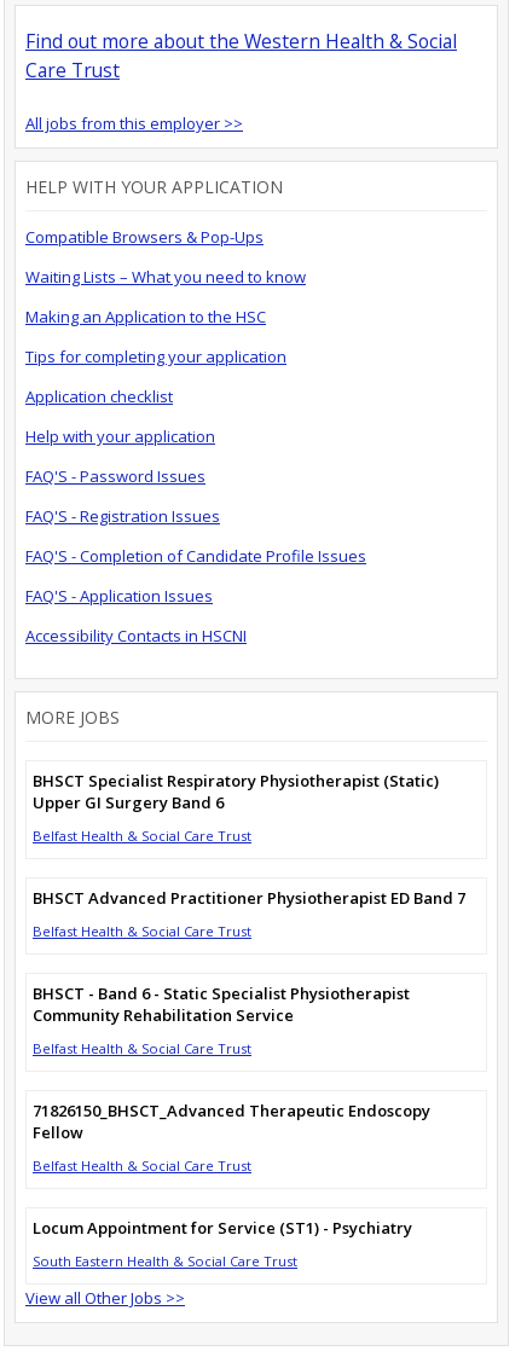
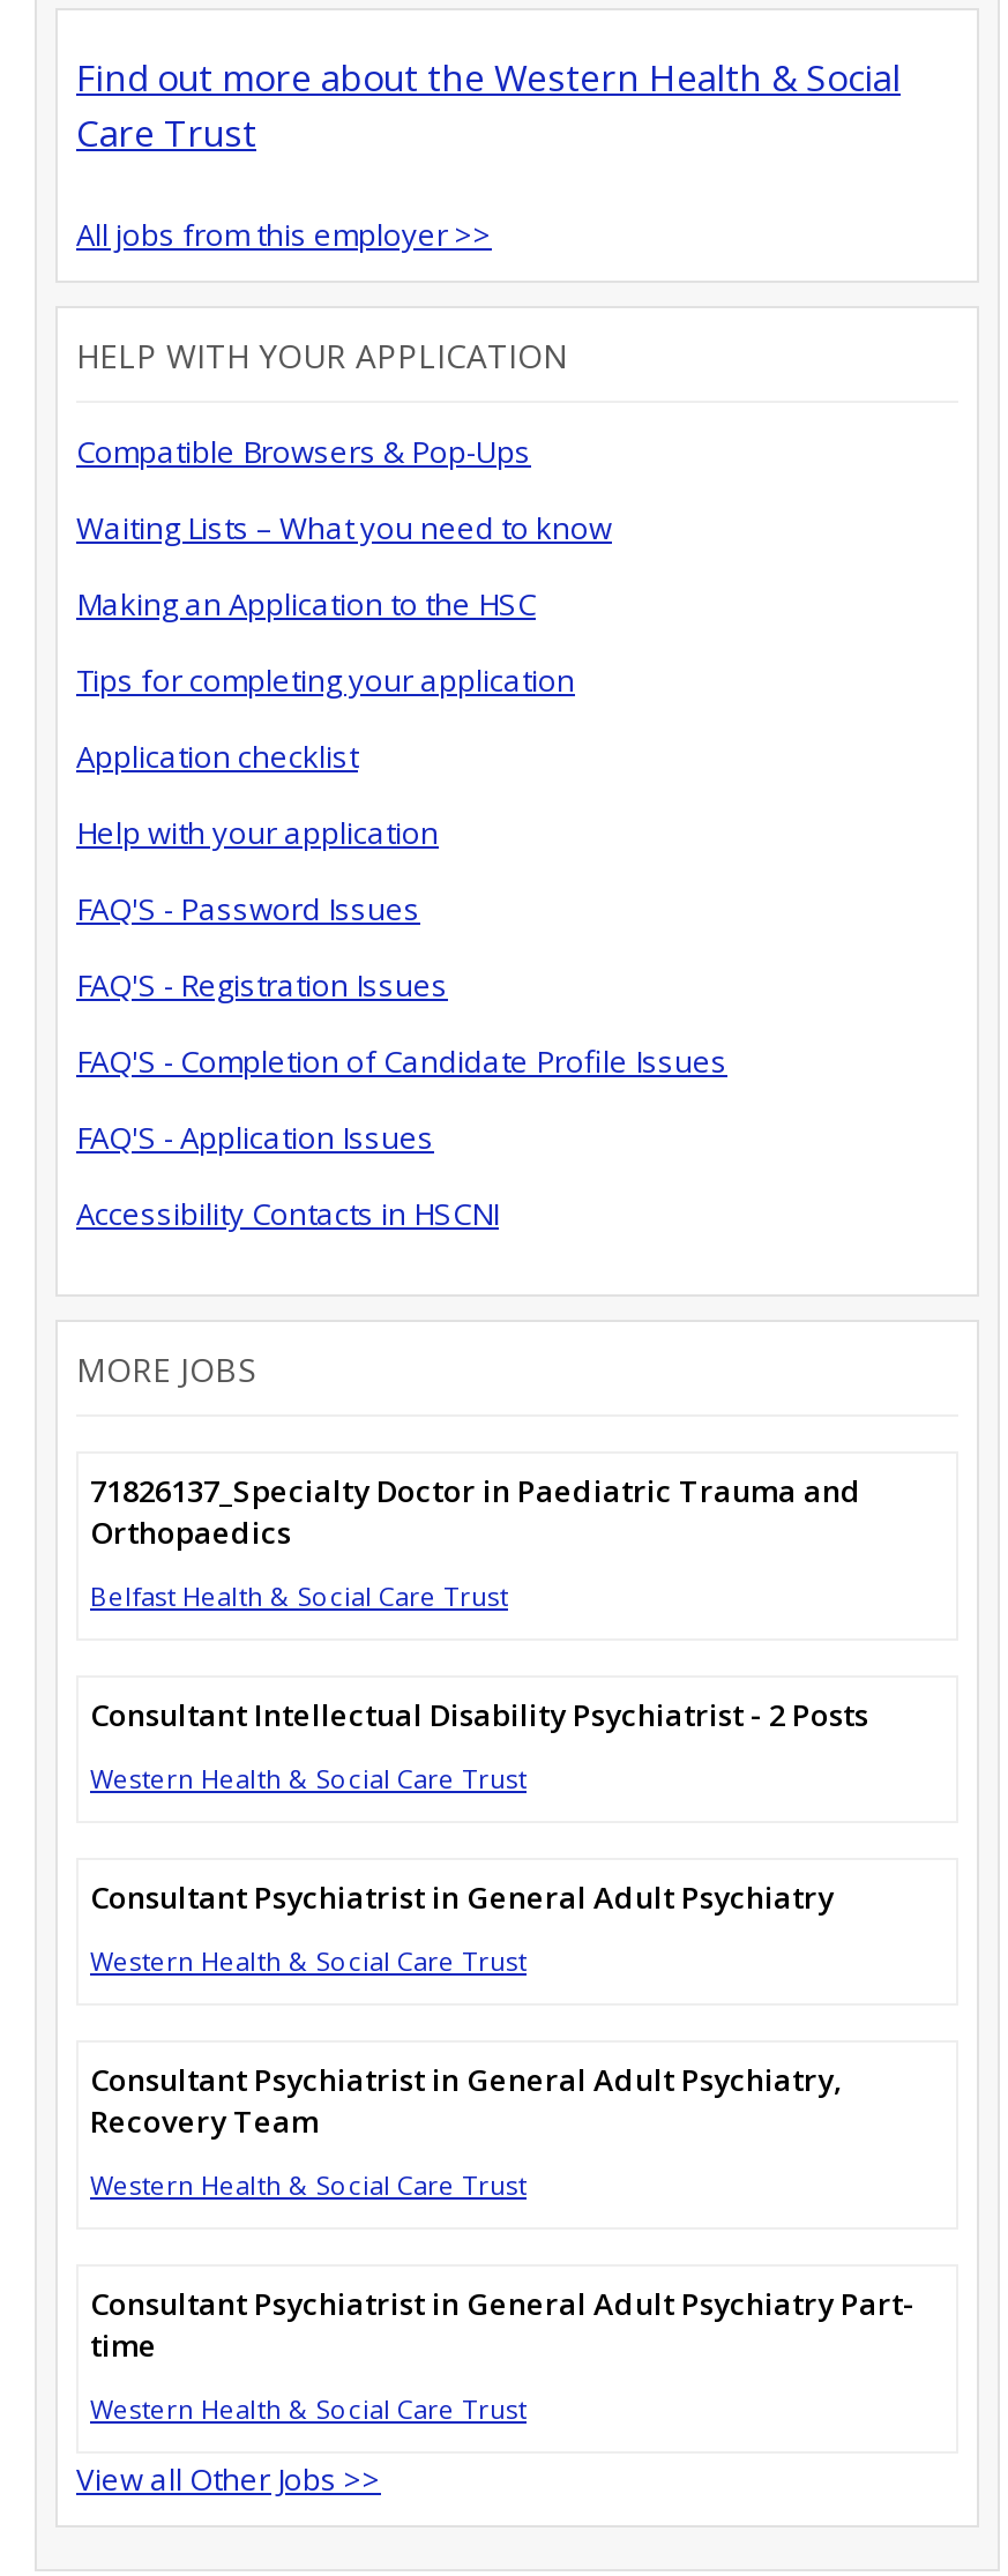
[33,770,439,813] BHSCT Specialist Respiratory Physiotherapist (Static) | Upper GI Surgery Band 6 -> [90,1470,861,1553] 71826137_Specialty Doctor in Paediatric Trauma and | Orthopaedics
[33,887,465,909] BHSCT Advanced Practitioner Physiotherapist ED Band 7 -> [90,1694,868,1735] Consultant Intellectual Disability Psychiatrist - 2 Posts
[33,922,251,940] Belfast Health & Social Care Trust -> [90,1761,527,1795] Western Health & Social Care Trust
[33,982,410,1026] BHSCT - Band 6 - Static Specialist Physiotherapist | Community Rehabilitation Service -> [90,1876,834,1918] Consultant Psychiatrist in General Adult Psychiatry
[33,1039,251,1057] Belfast Health & Social Care Trust -> [90,1943,527,1978] Western Health & Social Care Trust
[33,1100,430,1143] 71826150_BHSCT_Advanced Therapeutic Endoscopy | Fellow -> [90,2059,843,2142] Consultant Psychiatrist in General Adult Psychiatry, | Recovery Team
[33,1156,251,1175] Belfast Health & Social Care Trust -> [90,2167,527,2202] Western Health & Social Care Trust
[33,1217,412,1239] Locum Appointment for Service (ST1) - Psychiatry -> [90,2283,914,2366] Consultant Psychiatrist in General Adult Psychiatry Part- | time
[33,1252,297,1270] South Eastern Health & Social Care Trust -> [90,2391,527,2426] Western Health & Social Care Trust

